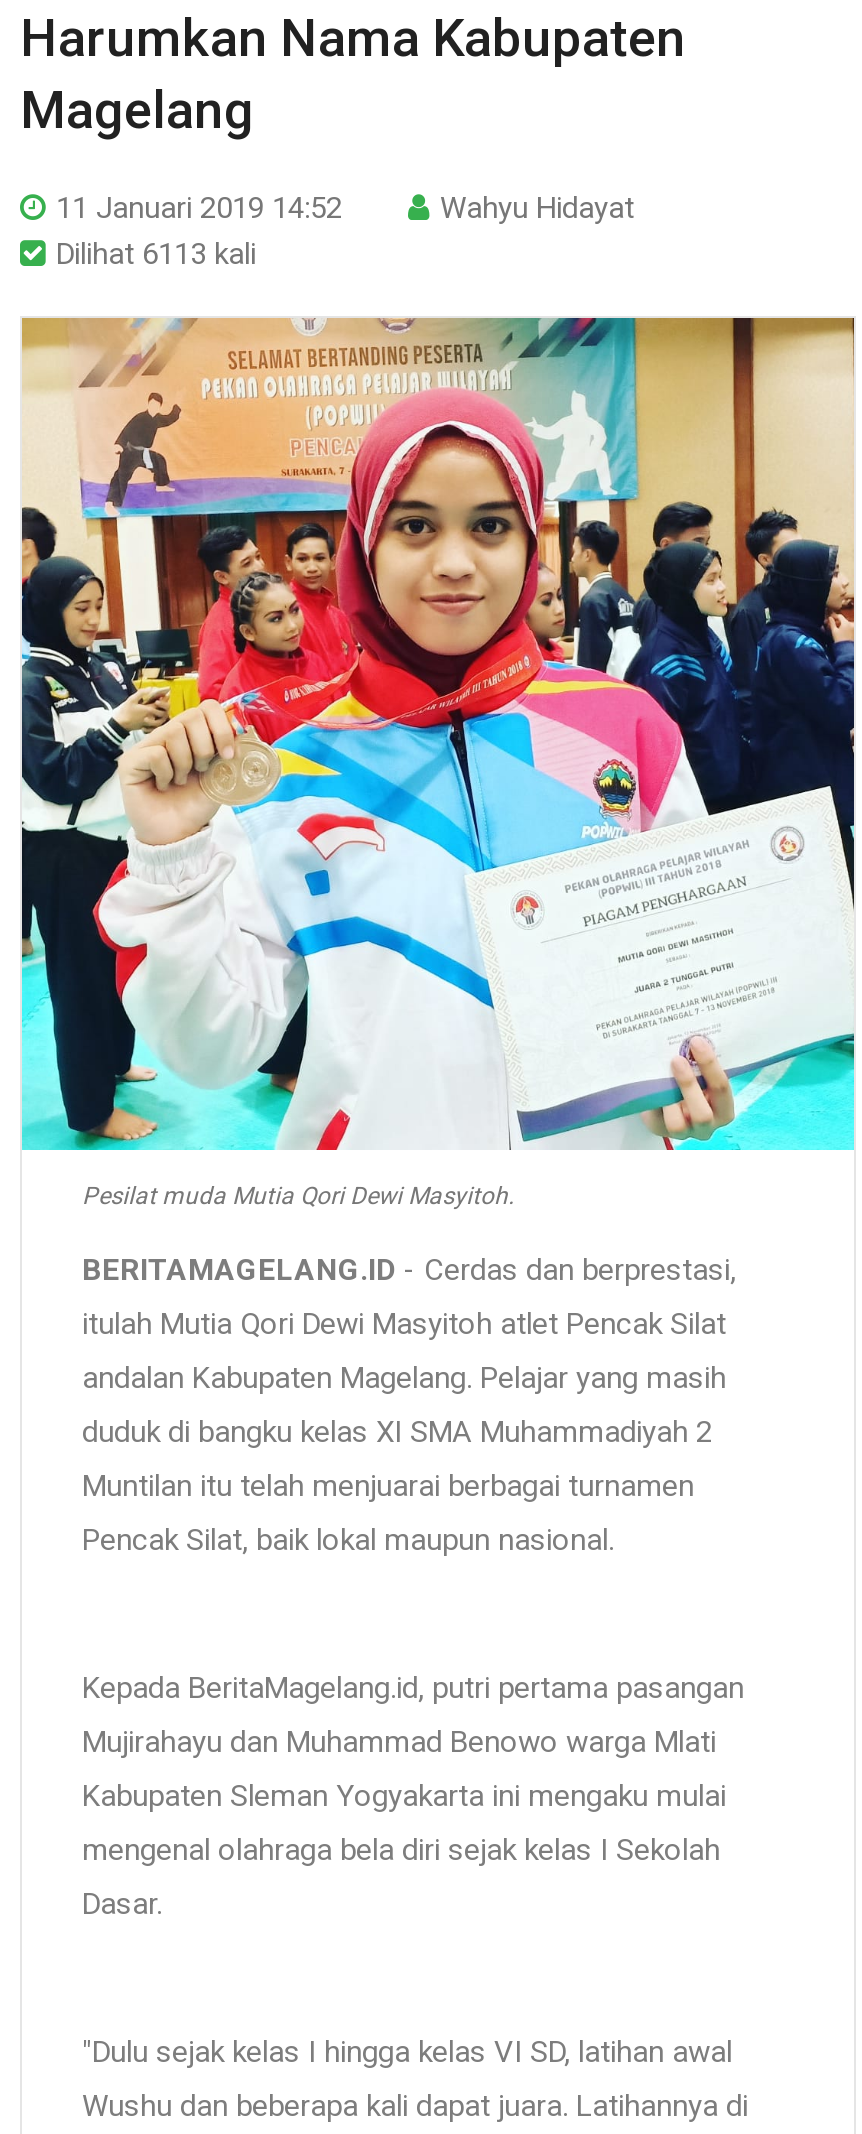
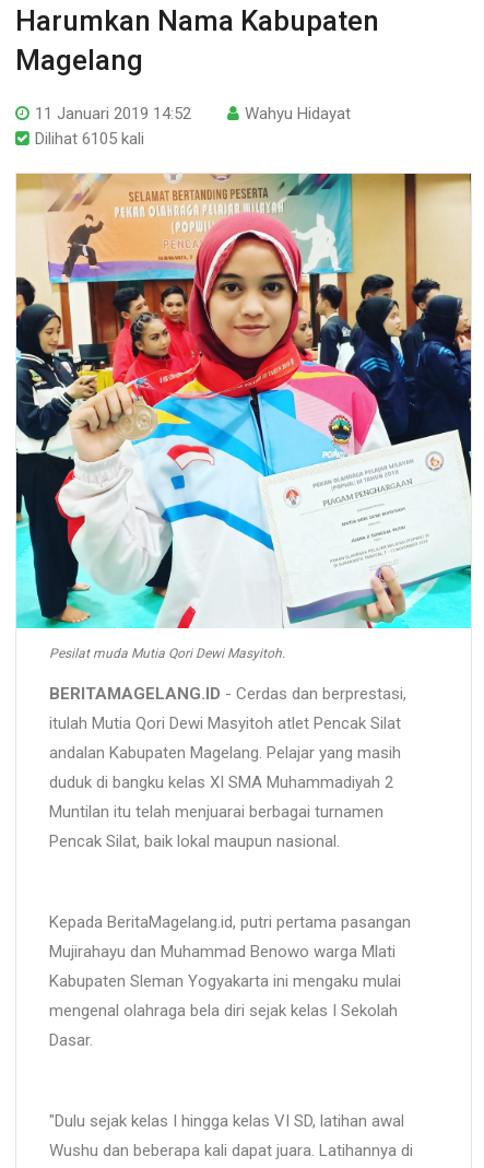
[56,236,256,272] Dilihat 6113 kali -> [35,129,144,148] Dilihat 6105 kali

